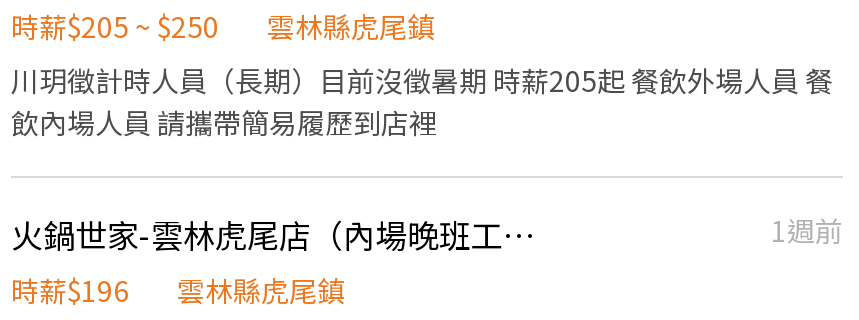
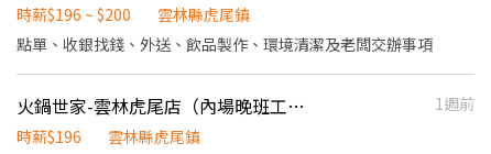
[11,7,435,47] 時薪$205 ~ $250 雲林縣虎尾鎮 -> [17,4,250,26] 時薪$196 ~ $200 雲林縣虎尾鎮
[11,61,833,143] 川玥徵計時人員（長期）目前沒徵暑期 時薪205起 餐飲外場人員 餐 | 飲內場人員 請攜帶簡易履歷到店裡 -> [17,33,433,55] 點單、收銀找錢、外送、飲品製作、環境清潔及老闆交辦事項

